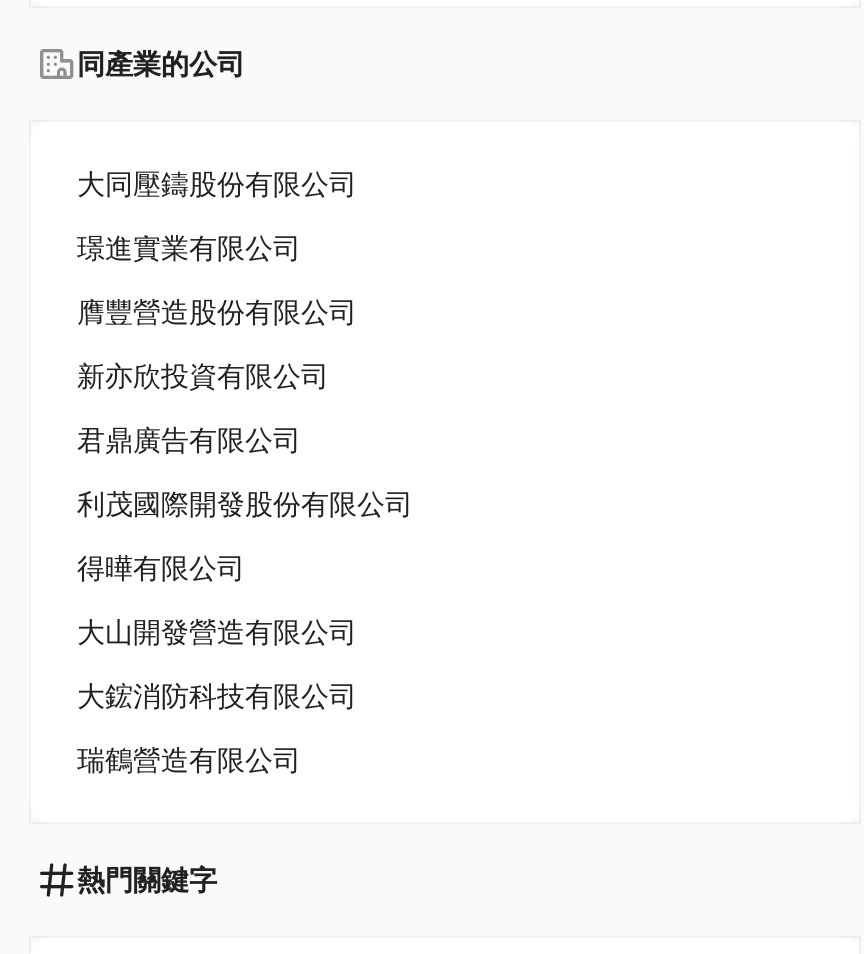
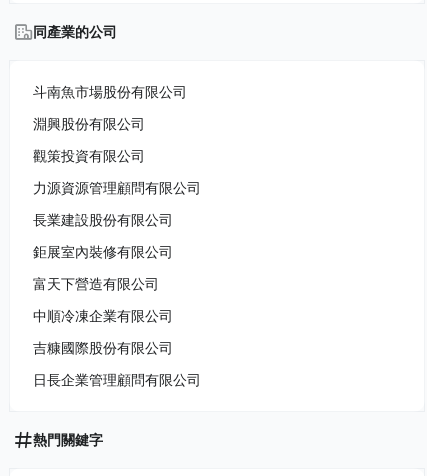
[77,166,357,200] 大同壓鑄股份有限公司 -> [33,83,187,100] 斗南魚市場股份有限公司
[77,230,301,264] 璟進實業有限公司 -> [33,115,145,132] 淵興股份有限公司
[77,294,357,328] 膺豐營造股份有限公司 -> [33,147,145,164] 觀策投資有限公司
[77,358,329,392] 新亦欣投資有限公司 -> [33,179,201,196] 力源資源管理顧問有限公司
[77,422,301,456] 君鼎廣告有限公司 -> [33,211,173,228] 長業建設股份有限公司
[77,486,413,520] 利茂國際開發股份有限公司 -> [33,243,173,260] 鉅展室內裝修有限公司
[77,550,245,584] 得曄有限公司 -> [33,275,159,292] 富天下營造有限公司
[77,614,357,648] 大山開發營造有限公司 -> [33,307,173,324] 中順冷凍企業有限公司
[77,678,357,712] 大鋐消防科技有限公司 -> [33,339,173,356] 吉糠國際股份有限公司
[77,742,301,776] 瑞鶴營造有限公司 -> [33,371,201,388] 日長企業管理顧問有限公司

